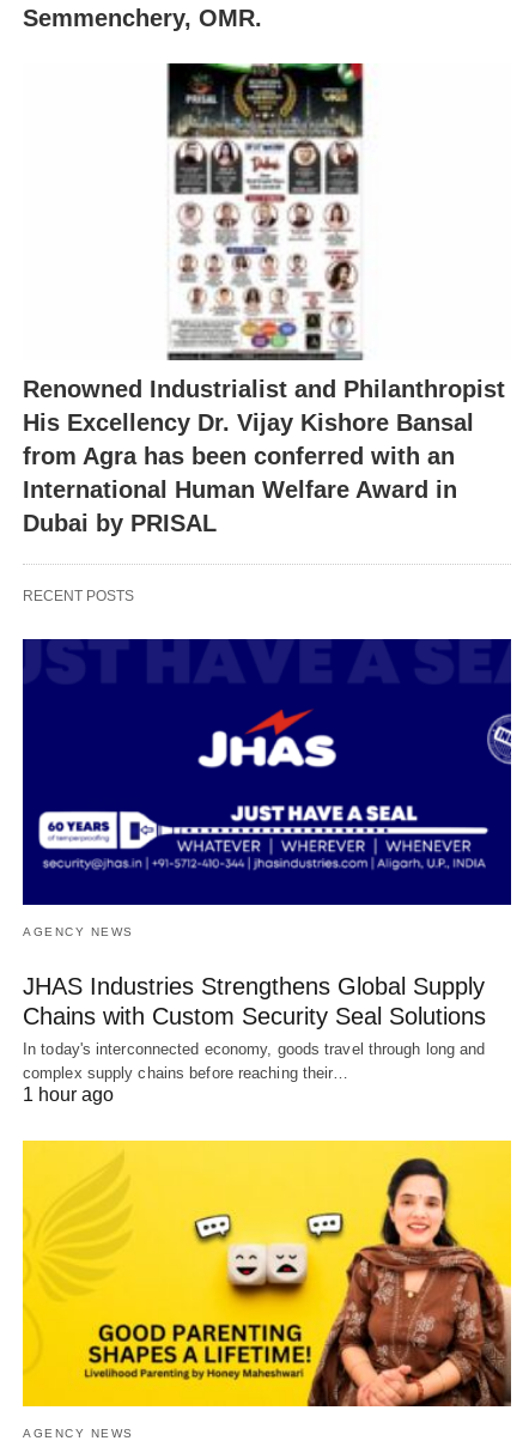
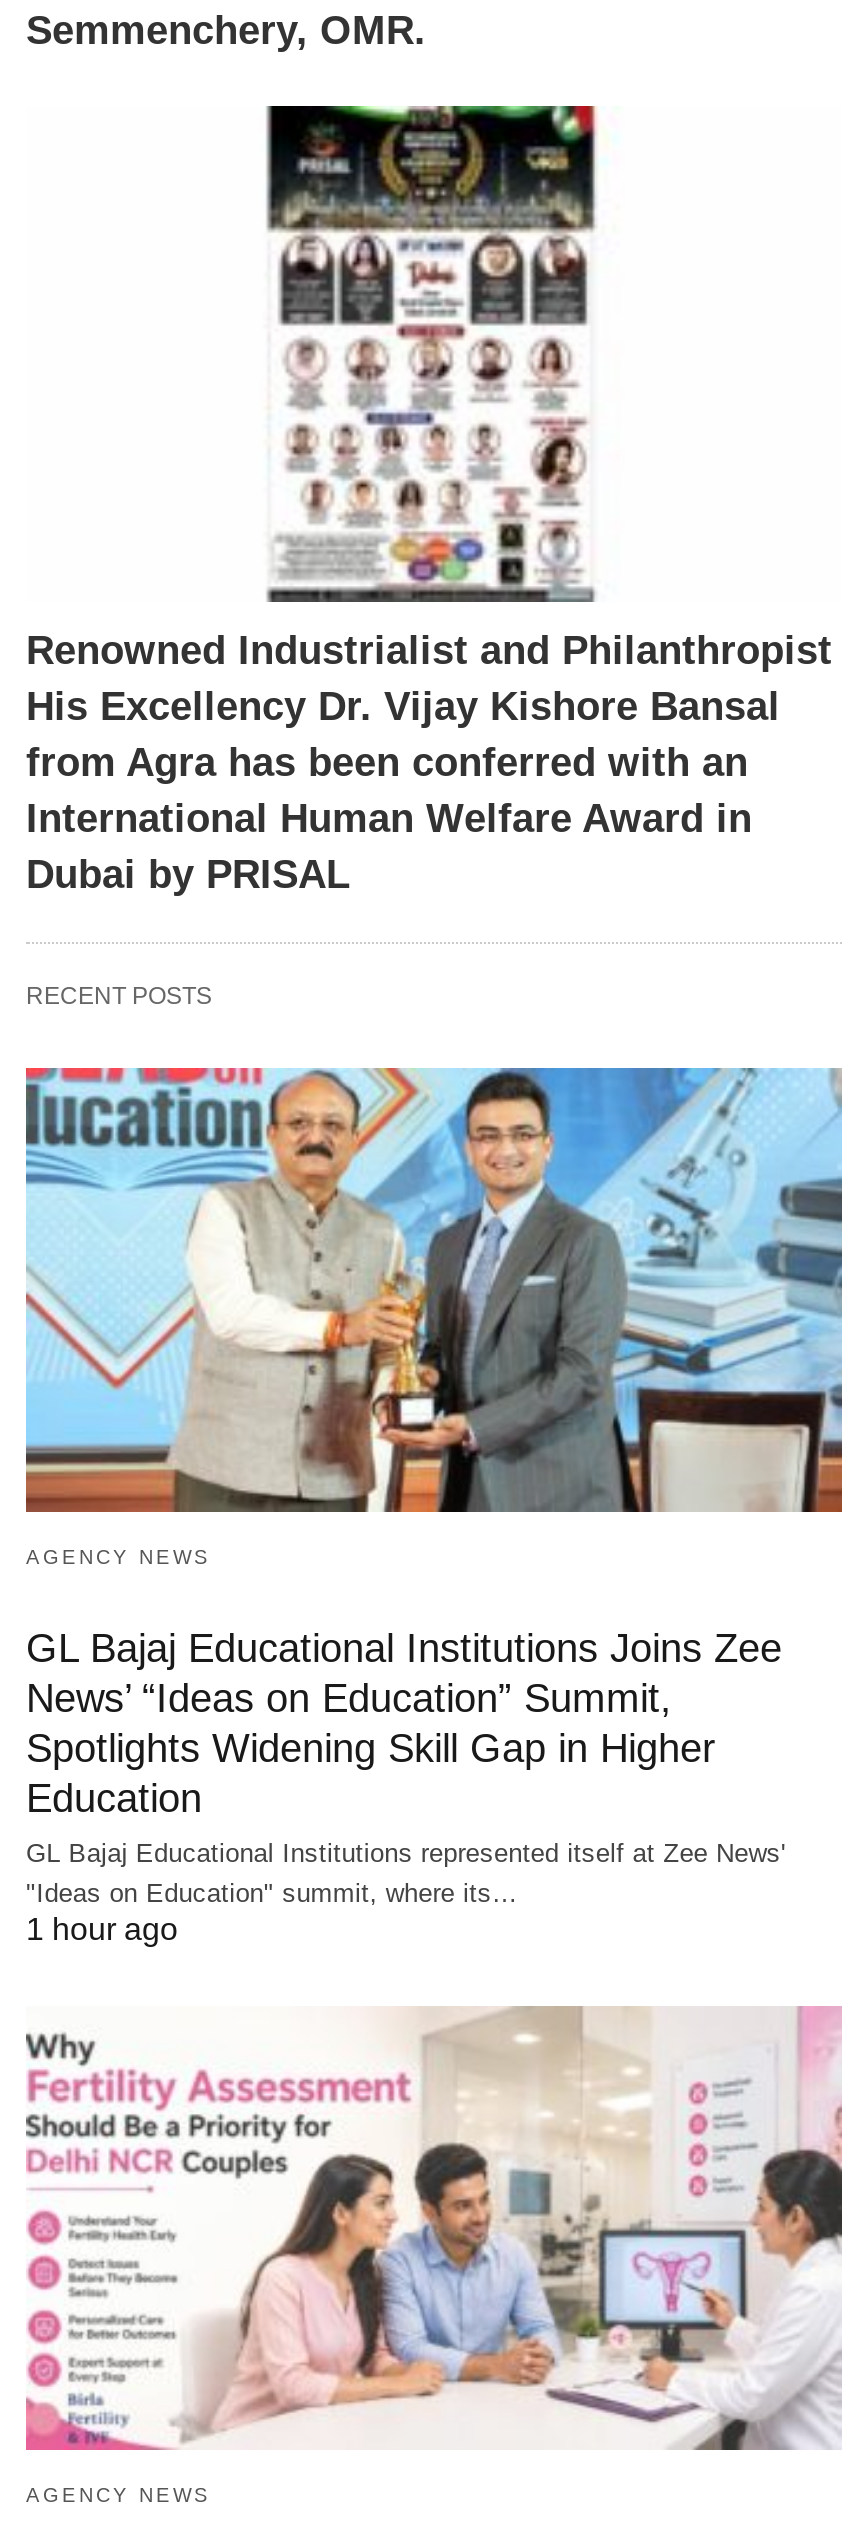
[22,638,512,906] [image] -> [24,1066,844,1514] [image]
[23,973,486,1082] JHAS Industries Strengthens Global Supply | Chains with Custom Security Seal Solutions | In today's interconnected economy, goods travel through long and | complex supply chains before reaching their… -> [26,1626,785,1908] GL Bajaj Educational Institutions Joins Zee | News’ “Ideas on Education” Summit, | Spotlights Widening Skill Gap in Higher | Education | GL Bajaj Educational Institutions represented itself at Zee News' | "Ideas on Education" summit, where its…
[22,1139,512,1408] [image] -> [24,2006,844,2452] [image]

